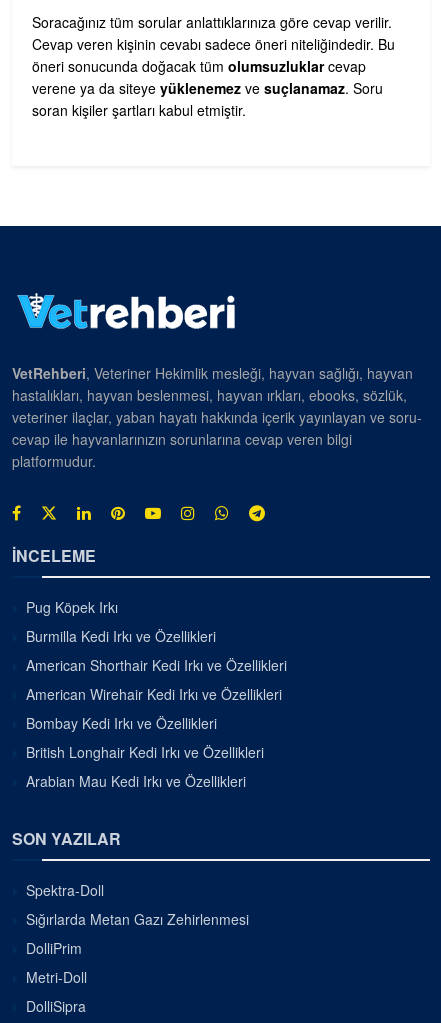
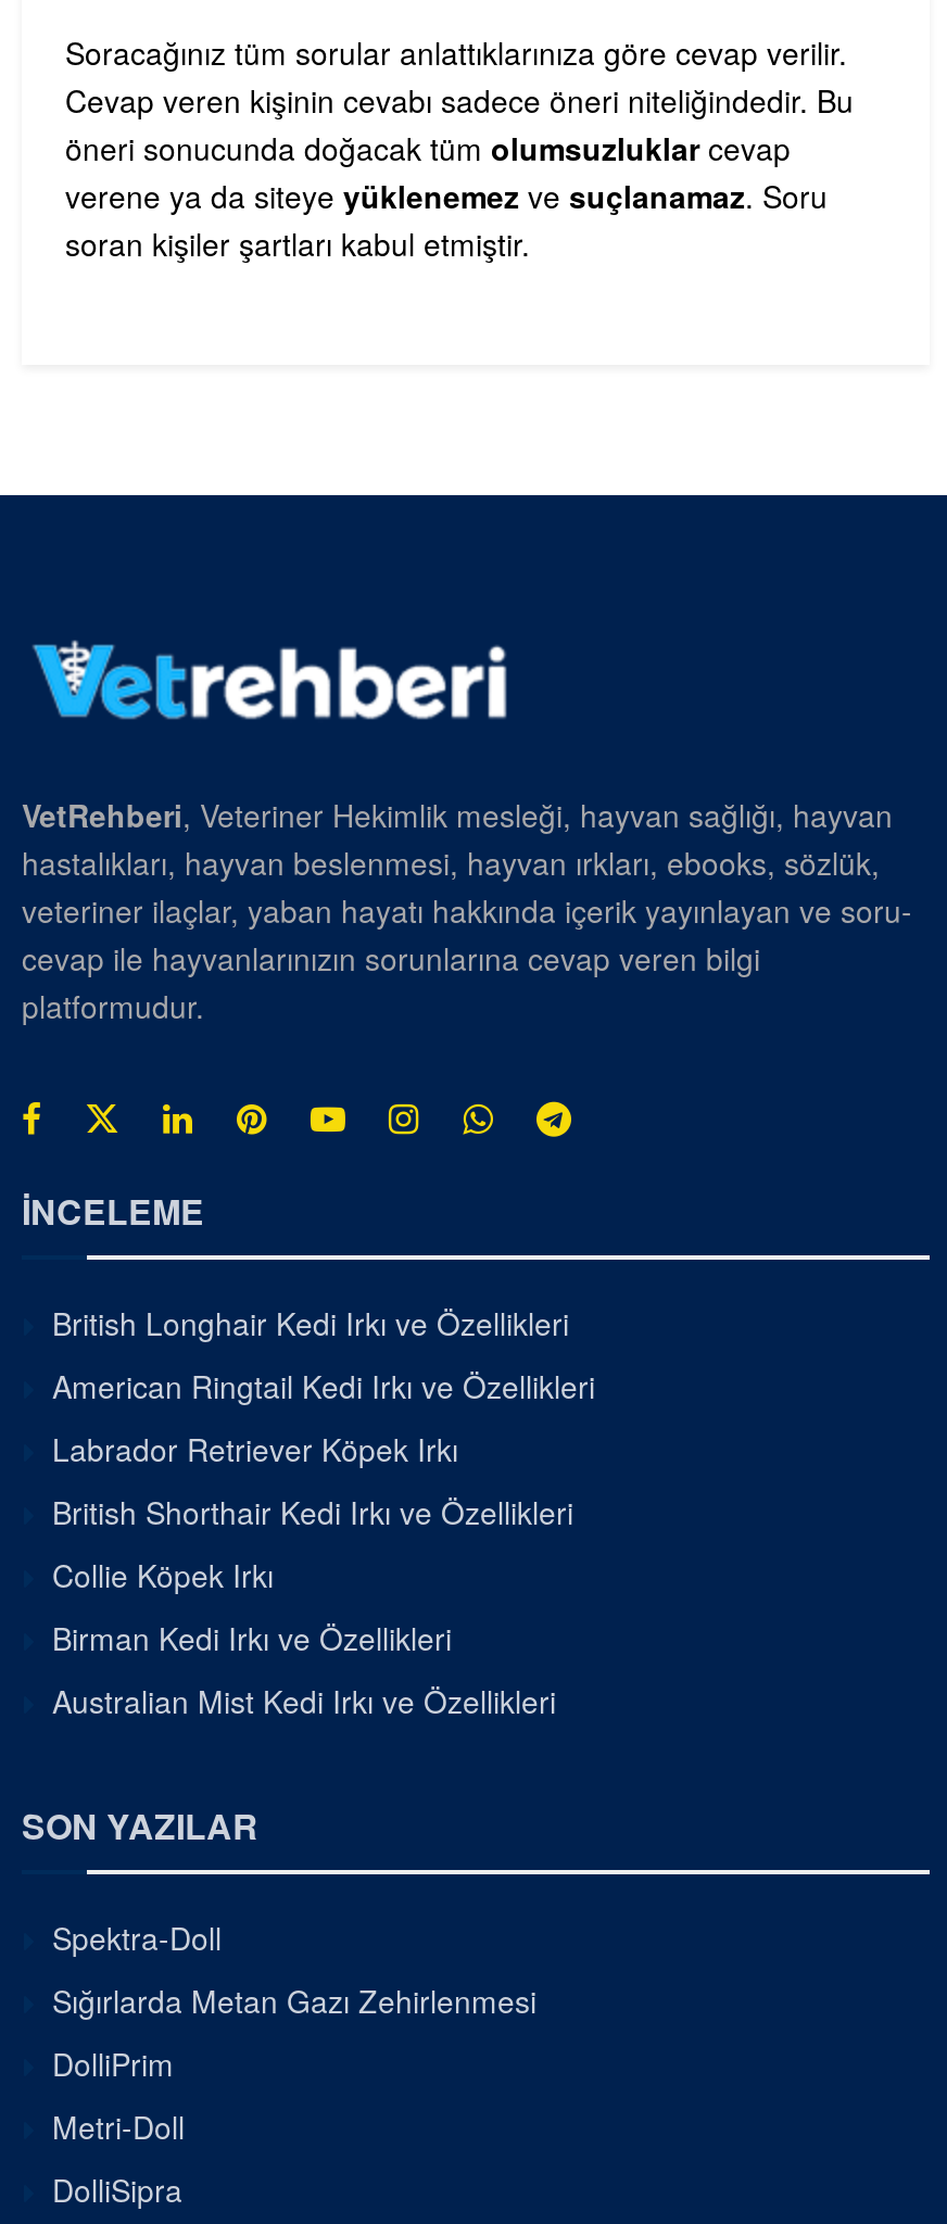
[26,597,287,733] Pug Köpek Irkı | Burmilla Kedi Irkı ve Özellikleri | American Shorthair Kedi Irkı ve Özellikleri | American Wirehair Kedi Irkı ve Özellikleri | Bombay Kedi Irkı ve Özellikleri -> none
moved [26,742,264,762] -> [52,1302,569,1345]: British Longhair Kedi Irkı ve Özellikleri
[26,771,246,791] Arabian Mau Kedi Irkı ve Özellikleri -> [52,1365,595,1723] American Ringtail Kedi Irkı ve Özellikleri | Labrador Retriever Köpek Irkı | British Shorthair Kedi Irkı ve Özellikleri | Collie Köpek Irkı | Birman Kedi Irkı ve Özellikleri | Australian Mist Kedi Irkı ve Özellikleri

